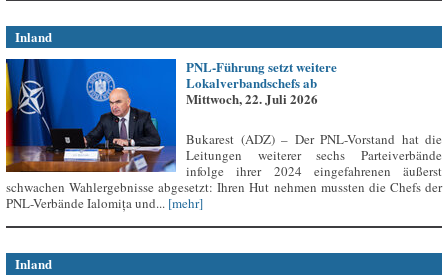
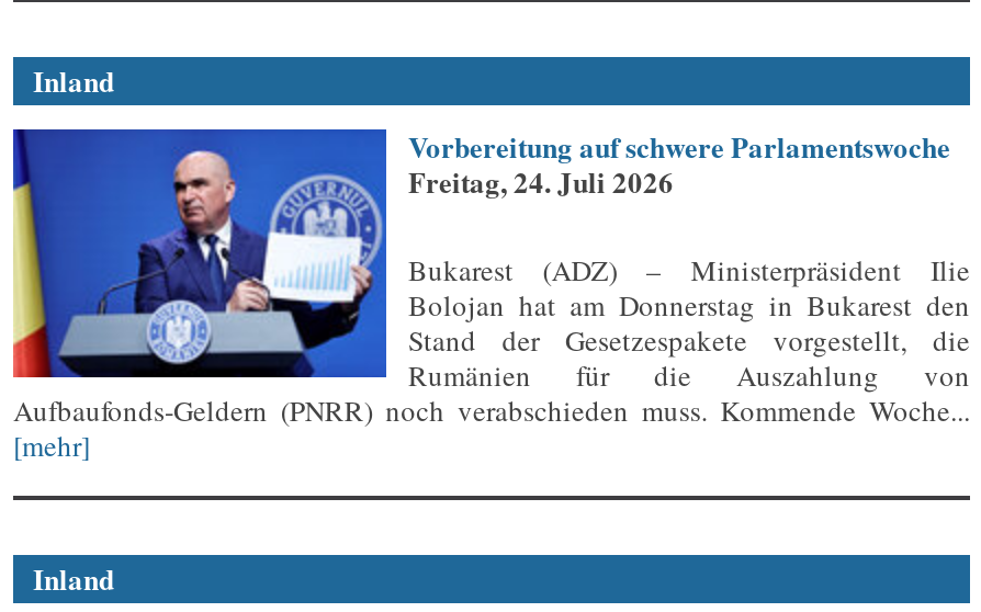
[5,58,442,212] [image] | Bukarest (ADZ) – Der PNL-Vorstand hat die | Leitungen weiterer sechs Parteiverbände | infolge ihrer 2024 eingefahrenen äußerst | schwachen Wahlergebnisse abgesetzt: Ihren Hut nehmen mussten die Chefs der | PNL-Verbände Ialomița und... [mehr] -> [11,129,970,465] [image] | Bukarest (ADZ) – Ministerpräsident Ilie | Bolojan hat am Donnerstag in Bukarest den | Stand der Gesetzespakete vorgestellt, die | Rumänien für die Auszahlung von | Aufbaufonds-Geldern (PNRR) noch verabschieden muss. Kommende Woche... | [mehr]
[186,57,337,108] PNL-Führung setzt weitere | Lokalverbandschefs ab | Mittwoch, 22. Juli 2026 -> [408,125,950,202] Vorbereitung auf schwere Parlamentswoche | Freitag, 24. Juli 2026

